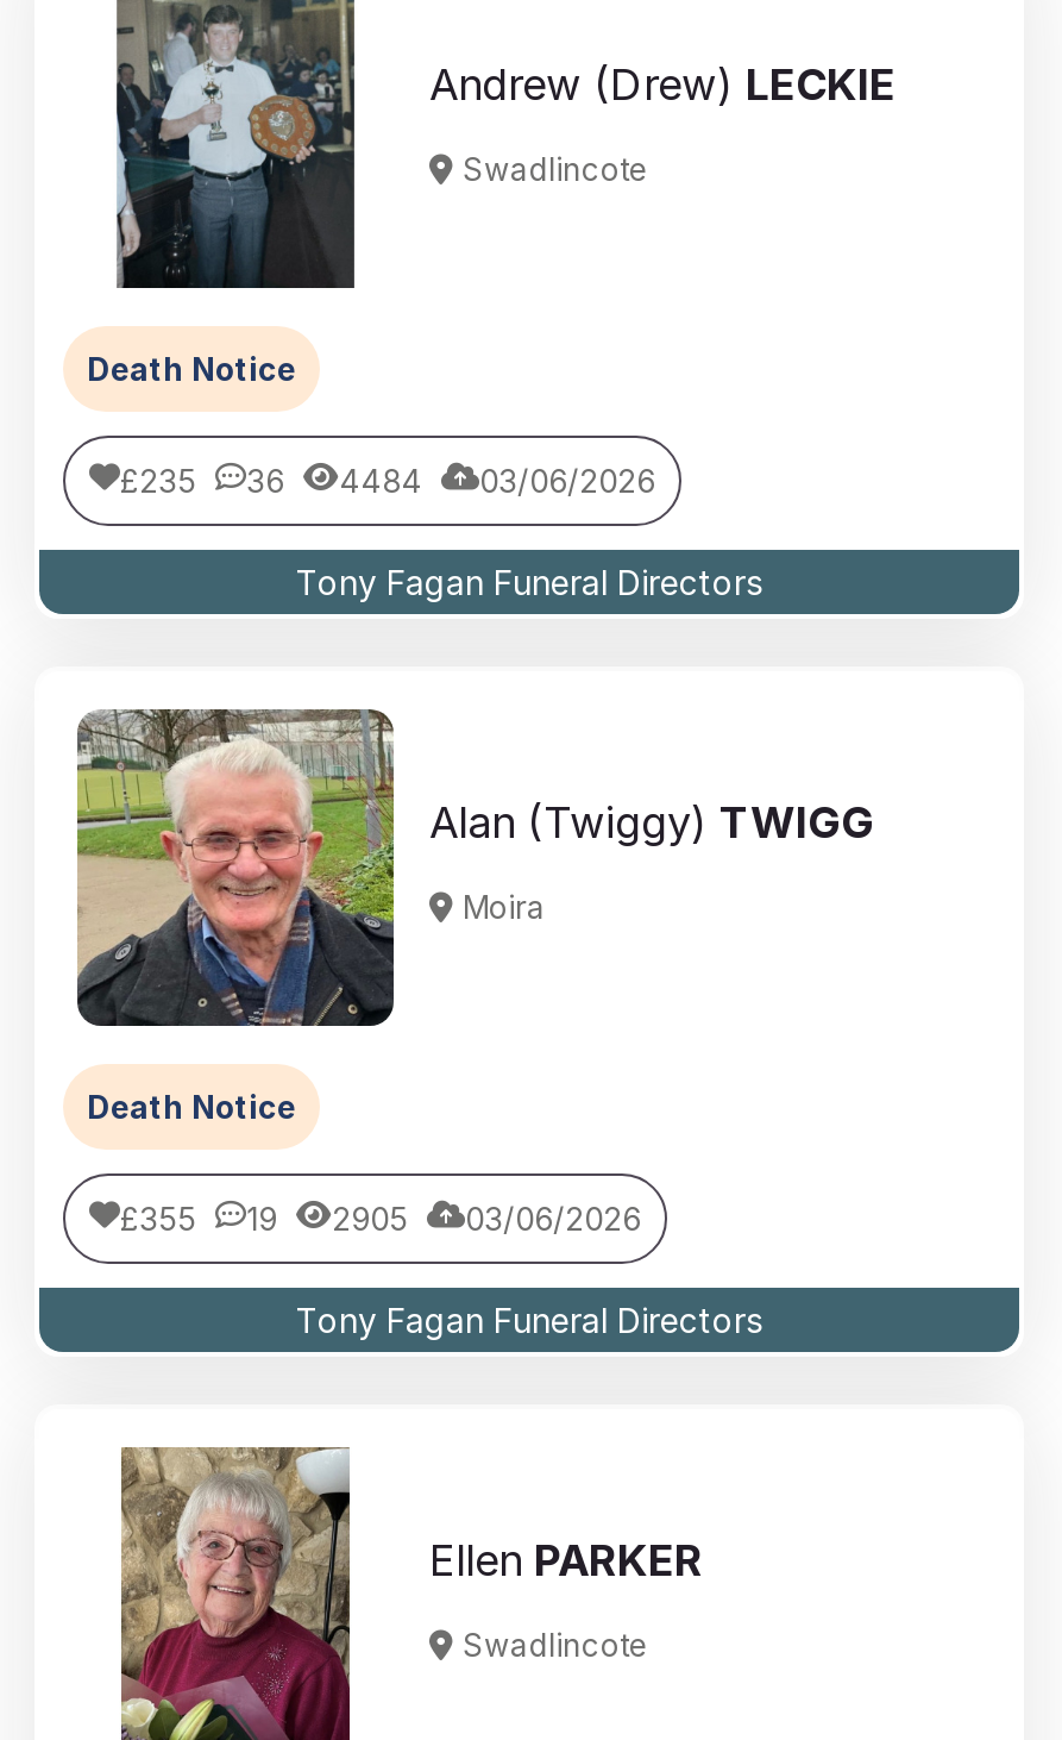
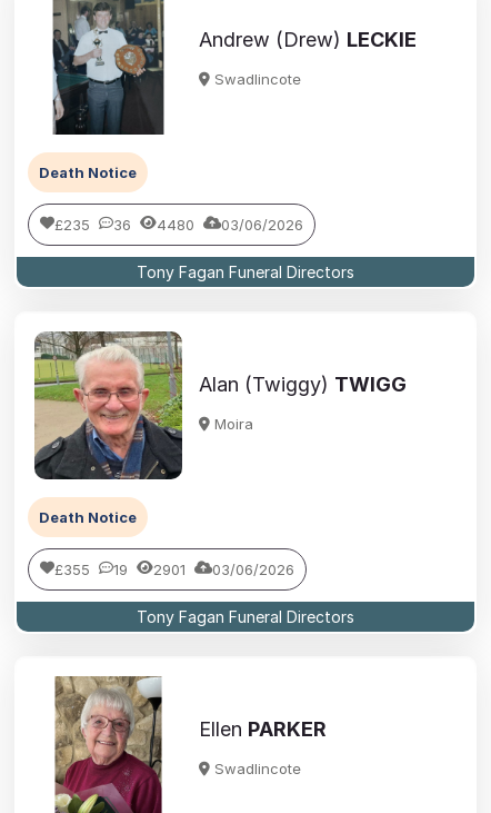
[120,461,655,499] £235 36 4484 03/06/2026 -> [54,215,303,233] £235 36 4480 03/06/2026
[120,1199,641,1237] £355 19 2905 03/06/2026 -> [54,560,294,578] £355 19 2901 03/06/2026

